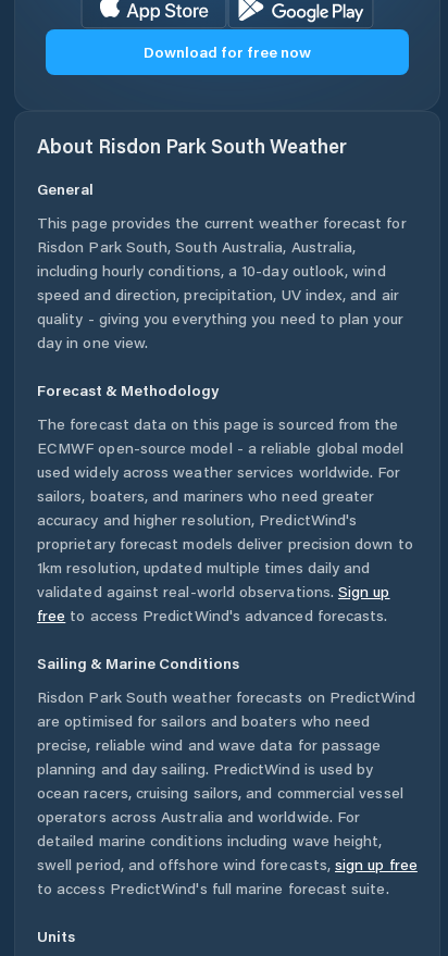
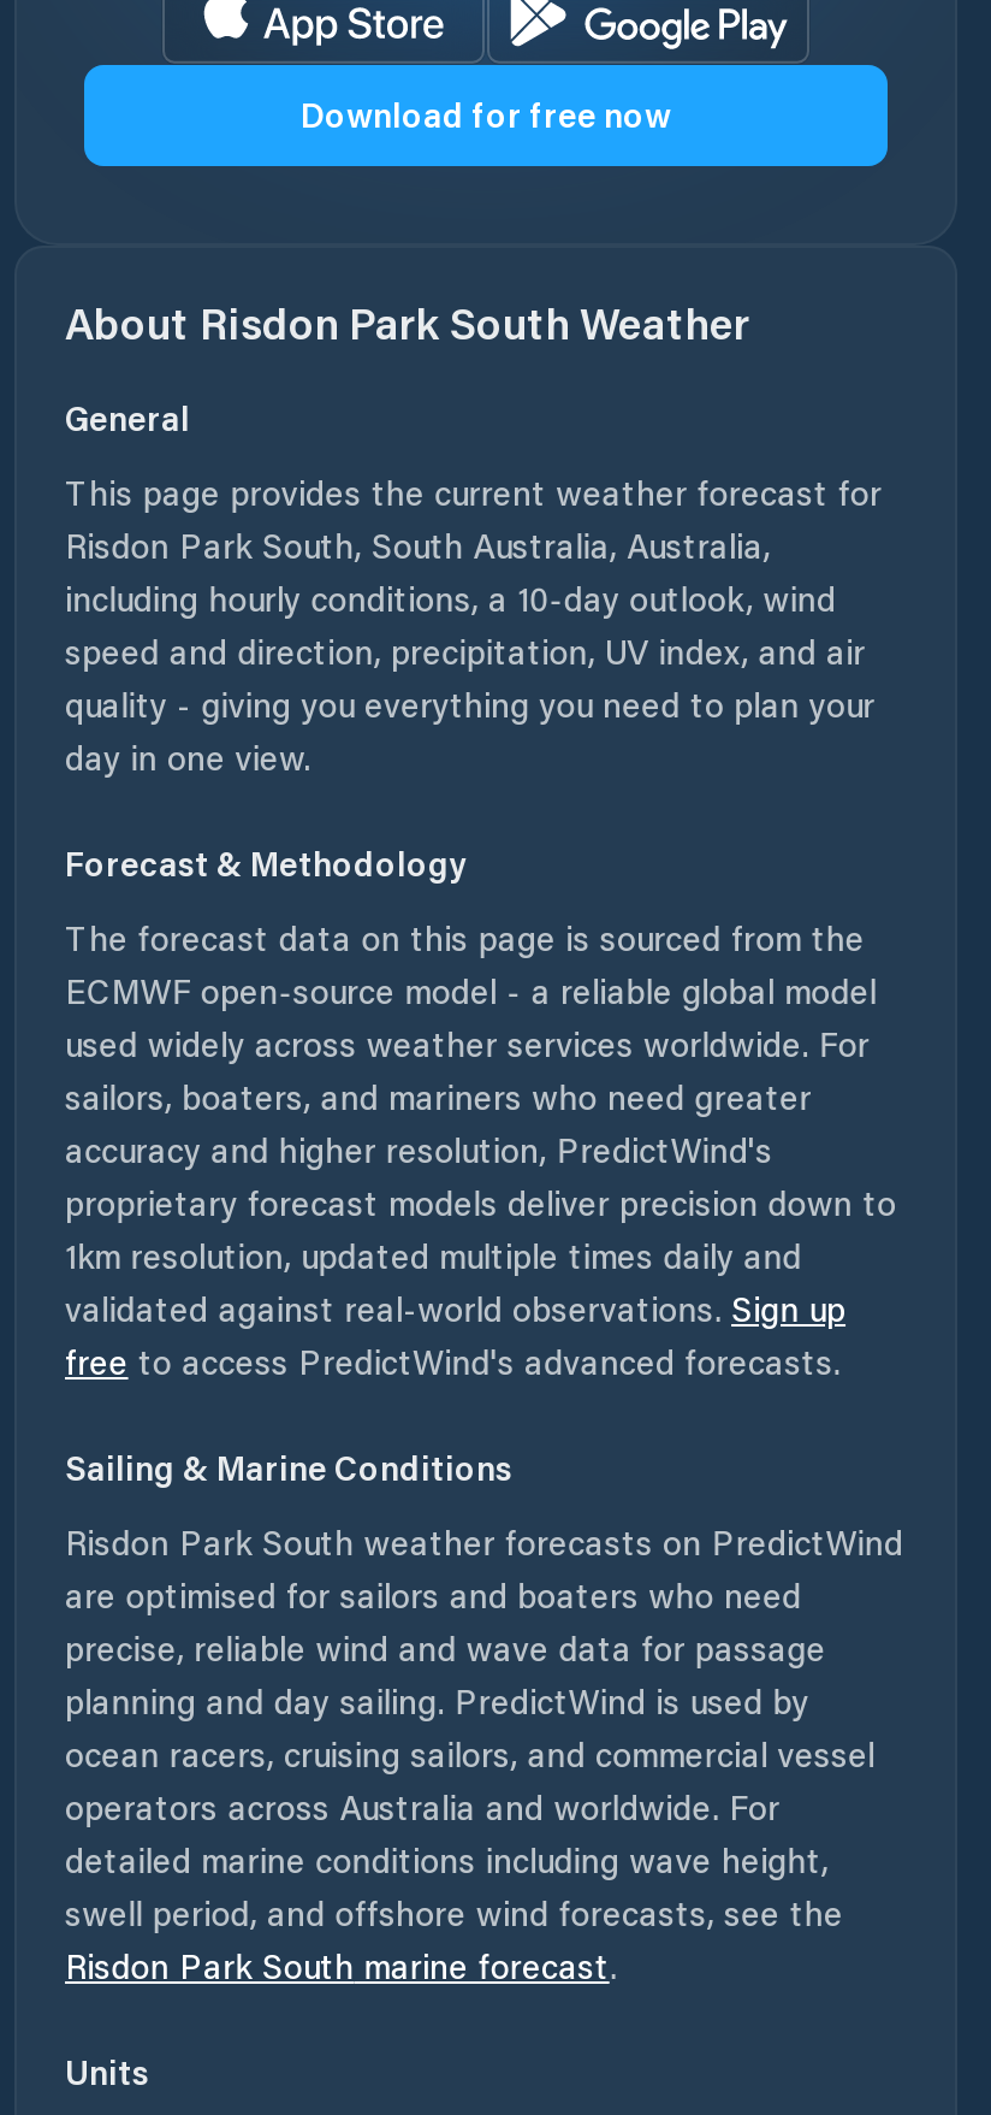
[37,853,417,898] swell period, and offshore wind forecasts, sign up free | to access PredictWind's full marine forecast suite. -> [65,1889,843,1988] swell period, and offshore wind forecasts, see the | Risdon Park South marine forecast.

